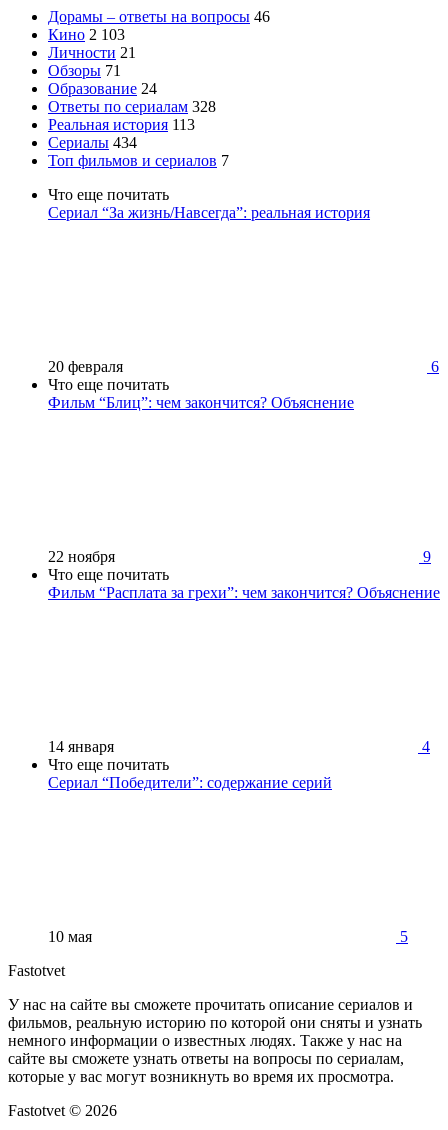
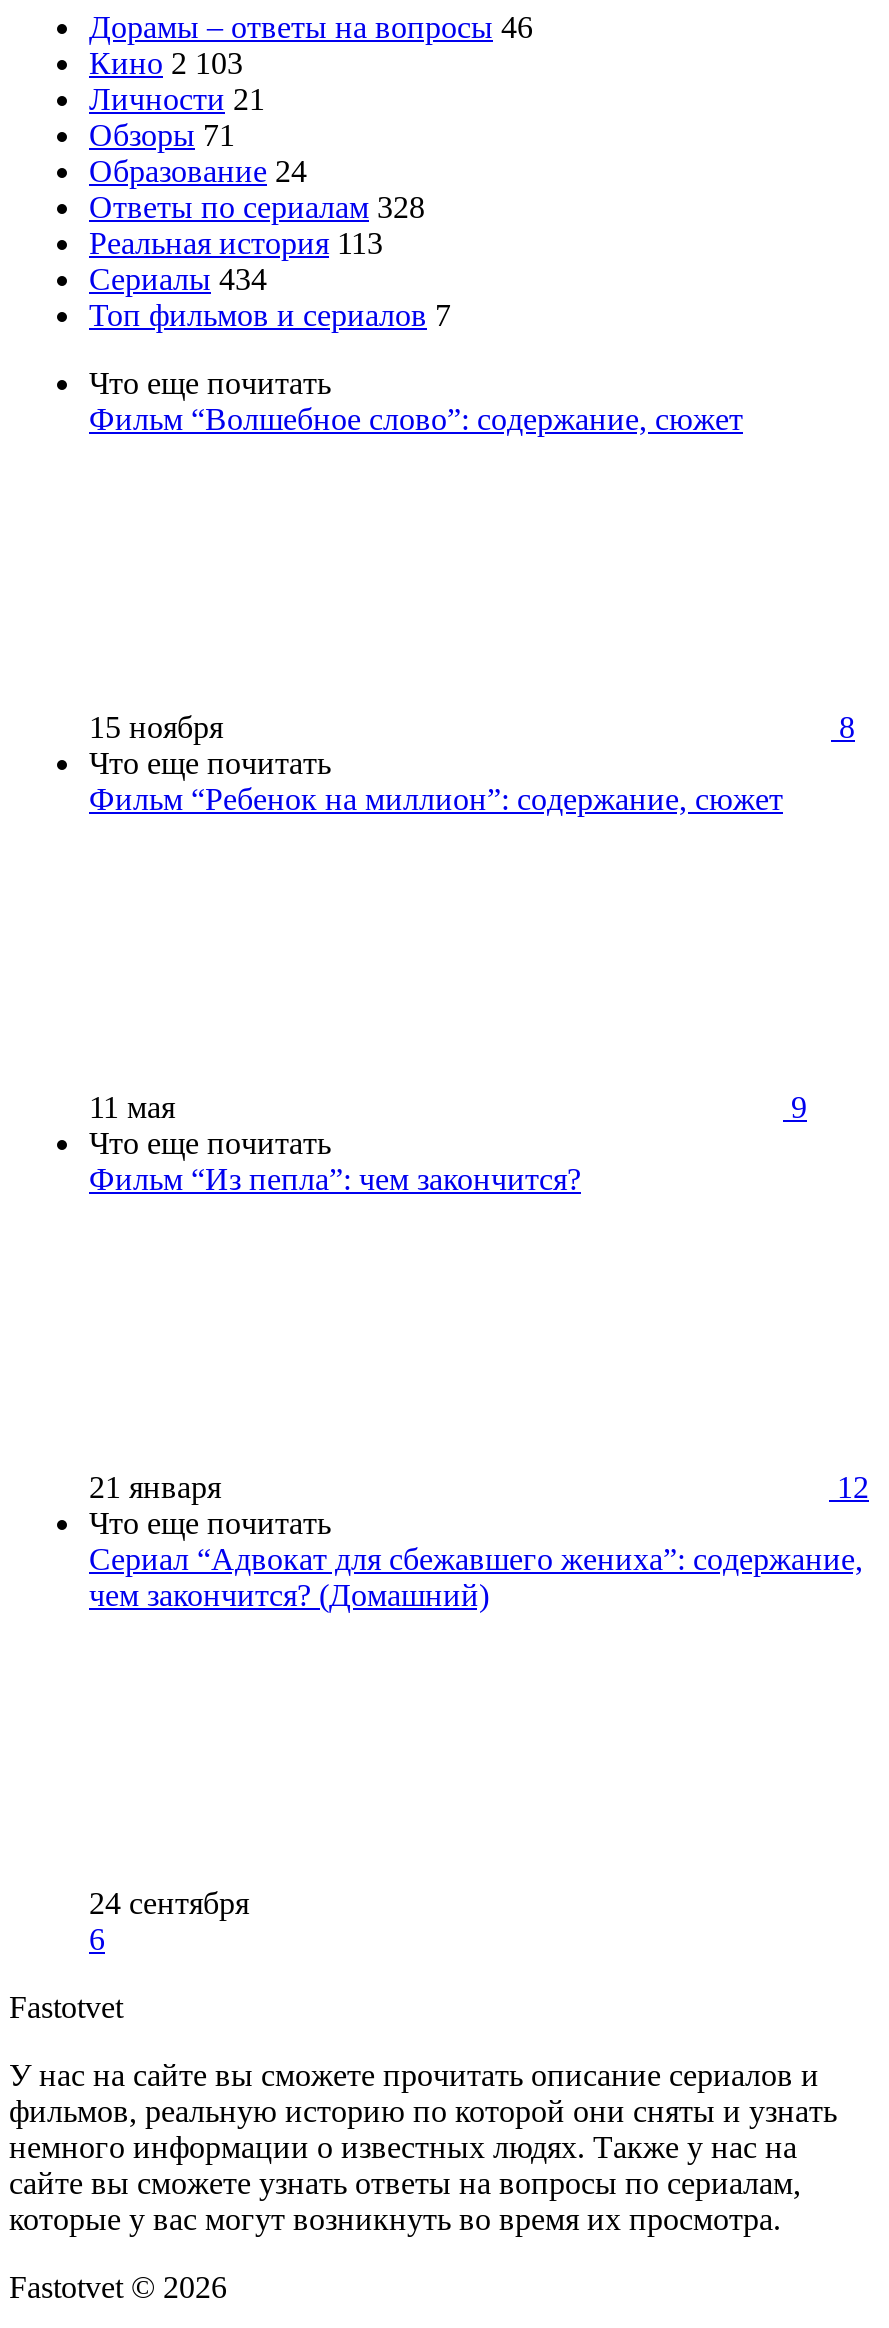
[48,204,370,221] Сериал “За жизнь/Навсегда”: реальная история -> [89,403,743,437] Фильм “Волшебное слово”: содержание, сюжет
[48,358,439,375] 20 февраля | 6 -> [89,711,855,745] 15 ноября | 8
[48,394,354,411] Фильм “Блиц”: чем закончится? Объяснение -> [89,783,783,817] Фильм “Ребенок на миллион”: содержание, сюжет
[48,548,115,565] 22 ноября -> [89,1091,175,1125] 11 мая
[48,584,440,601] Фильм “Расплата за грехи”: чем закончится? Объяснение -> [89,1163,581,1197] Фильм “Из пепла”: чем закончится?
[48,738,430,755] 14 января | 4 -> [89,1471,869,1505] 21 января | 12
[48,774,332,791] Сериал “Победители”: содержание серий -> [89,1543,863,1613] Сериал “Адвокат для сбежавшего жениха”: содержание, | чем закончится? (Домашний)
[48,928,408,945] 10 мая | 5 -> [89,1887,249,1957] 24 сентября | 6

